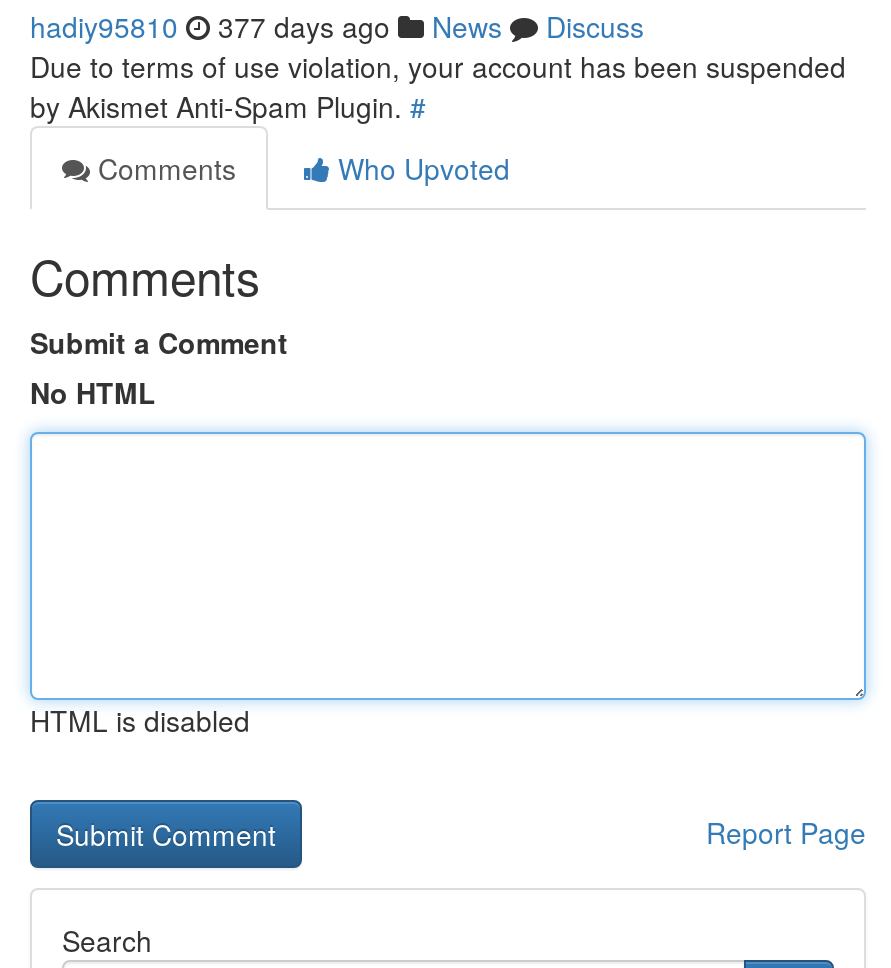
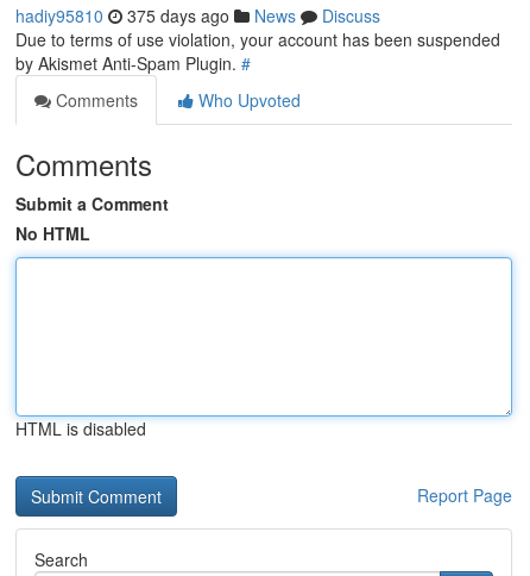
[30,6,644,46] hadiy95810 377 days ago News Discuss -> [15,4,380,27] hadiy95810 375 days ago News Discuss

